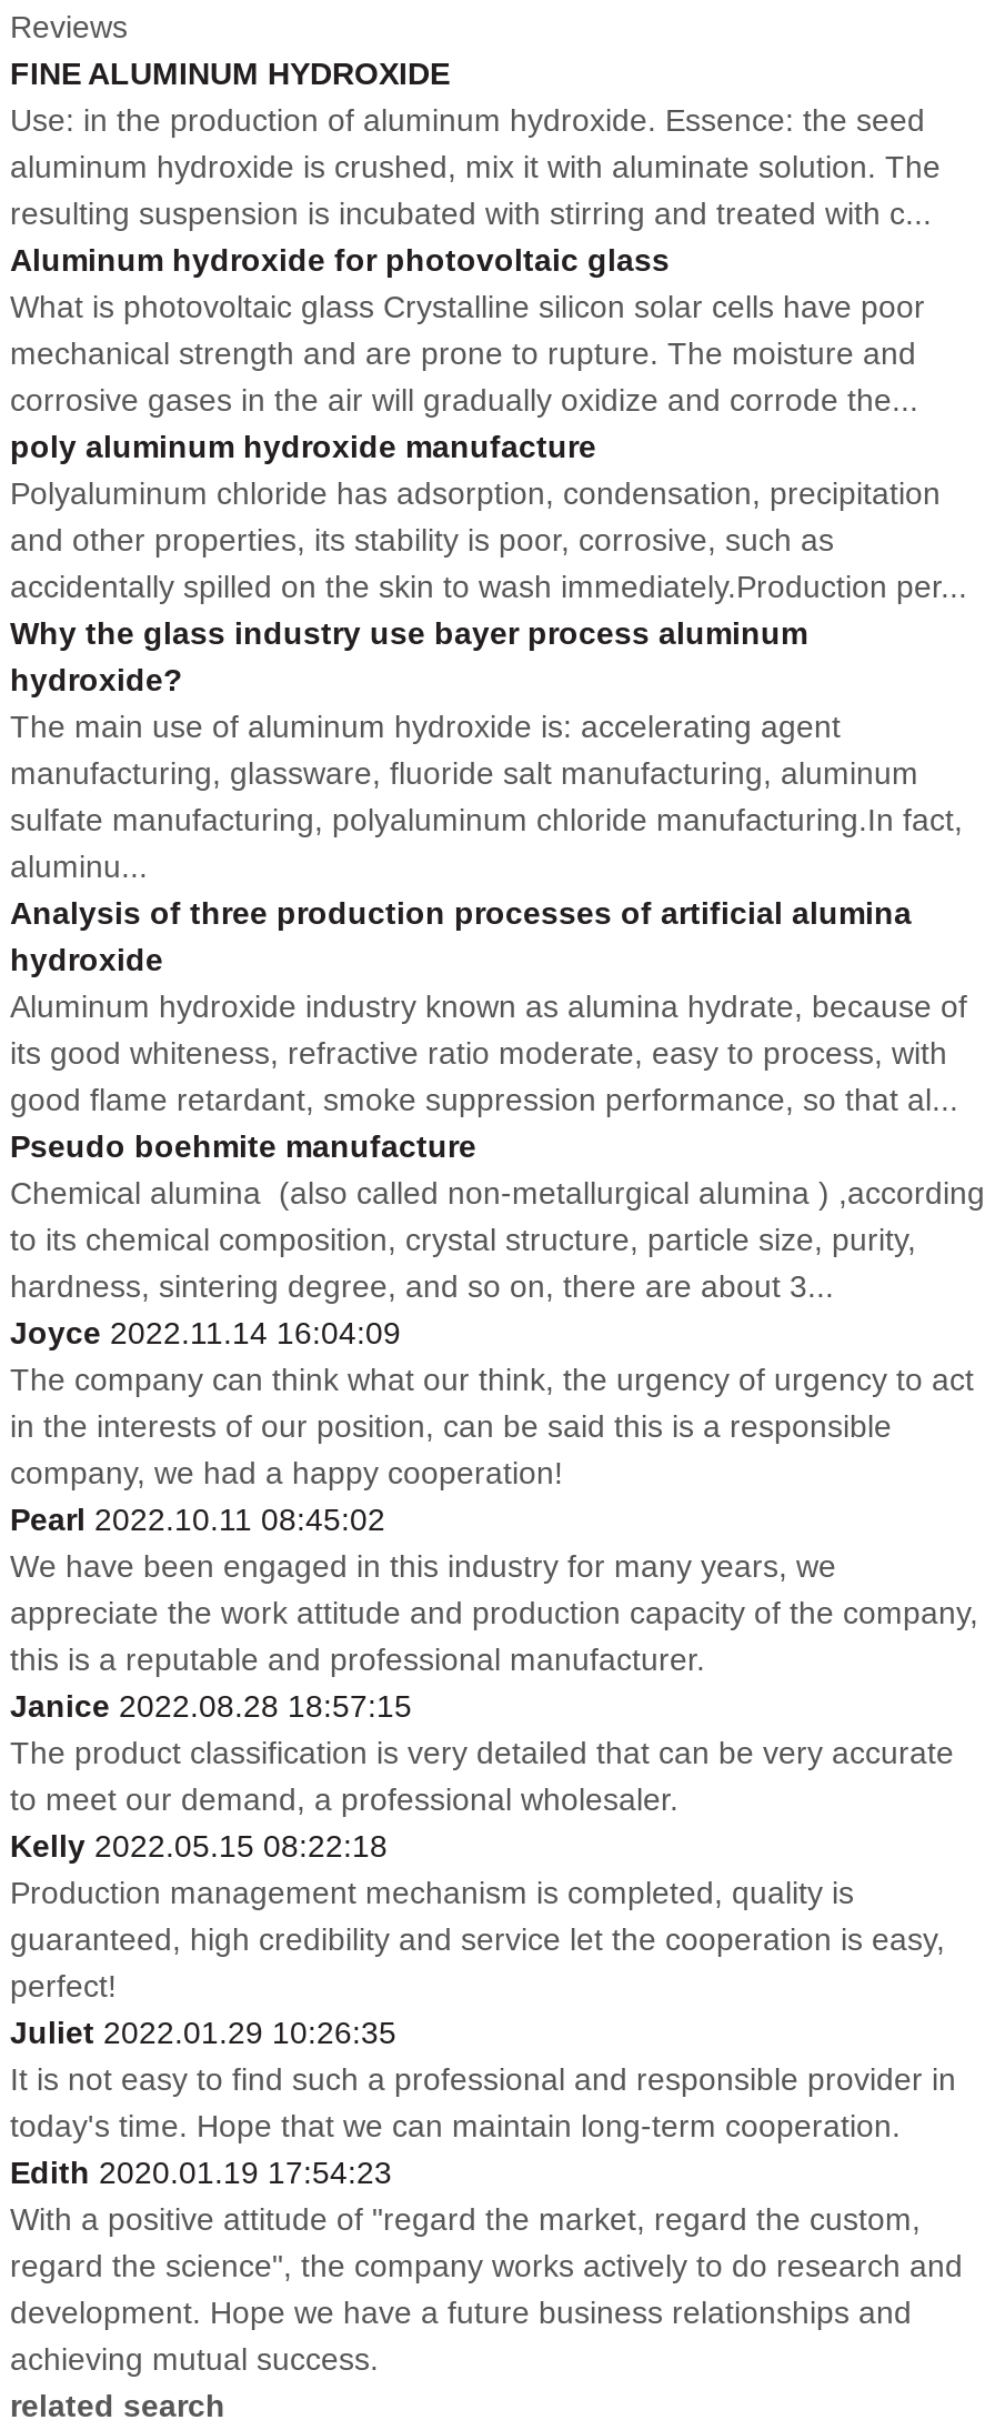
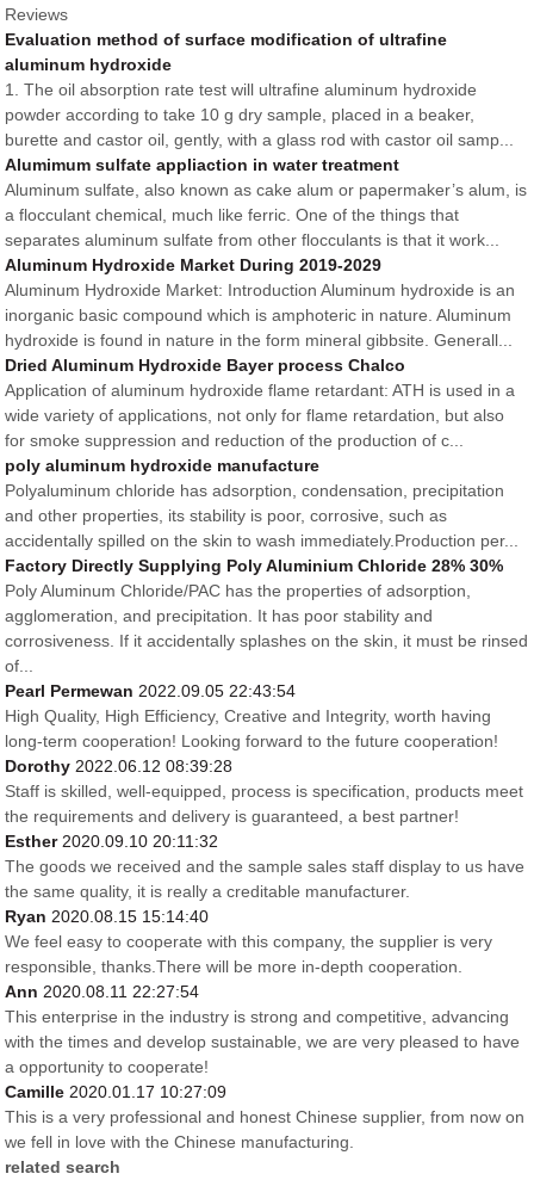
[10,55,941,417] FINE ALUMINUM HYDROXIDE | Use: in the production of aluminum hydroxide. Essence: the seed | aluminum hydroxide is crushed, mix it with aluminate solution. The | resulting suspension is incubated with stirring and treated with c... | Aluminum hydroxide for photovoltaic glass | What is photovoltaic glass Crystalline silicon solar cells have poor | mechanical strength and are prone to rupture. The moisture and | corrosive gases in the air will gradually oxidize and corrode the... -> [5,30,527,450] Evaluation method of surface modification of ultrafine | aluminum hydroxide | 1. The oil absorption rate test will ultrafine aluminum hydroxide | powder according to take 10 g dry sample, placed in a beaker, | burette and castor oil, gently, with a glass rod with castor oil samp... | Alumimum sulfate appliaction in water treatment | Aluminum sulfate, also known as cake alum or papermaker’s alum, is | a flocculant chemical, much like ferric. One of the things that | separates aluminum sulfate from other flocculants is that it work... | Aluminum Hydroxide Market During 2019-2029 | Aluminum Hydroxide Market: Introduction Aluminum hydroxide is an | inorganic basic compound which is amphoteric in nature. Aluminum | hydroxide is found in nature in the form mineral gibbsite. Generall... | Dried Aluminum Hydroxide Bayer process Chalco | Application of aluminum hydroxide flame retardant: ATH is used in a | wide variety of applications, not only for flame retardation, but also | for smoke suppression and reduction of the production of c...
moved [10,428,967,604] -> [5,456,519,550]: poly aluminum hydroxide manufacture | Polyaluminum chloride has adsorption, condensation, precipitation | and other properties, its stability is poor, corrosive, such as | accidentally spilled on the skin to wash immediately.Production per...
[10,615,985,2376] Why the glass industry use bayer process aluminum | hydroxide? | The main use of aluminum hydroxide is: accelerating agent | manufacturing, glassware, fluoride salt manufacturing, aluminum | sulfate manufacturing, polyaluminum chloride manufacturing.In fact, | aluminu... | Analysis of three production processes of artificial alumina | hydroxide | Aluminum hydroxide industry known as alumina hydrate, because of | its good whiteness, refractive ratio moderate, easy to process, with | good flame retardant, smoke suppression performance, so that al... | Pseudo boehmite manufacture | Chemical alumina (also called non-metallurgical alumina ) ,according | to its chemical composition, crystal structure, particle size, purity, | hardness, sintering degree, and so on, there are about 3... | Joyce 2022.11.14 16:04:09 | The company can think what our think, the urgency of urgency to act | in the interests of our position, can be said this is a responsible | company, we had a happy cooperation! | Pearl 2022.10.11 08:45:02 | We have been engaged in this industry for many years, we | appreciate the work attitude and production capacity of the company, | this is a reputable and professional manufacturer. | Janice 2022.08.28 18:57:15 | The product classification is very detailed that can be very accurate | to meet our demand, a professional wholesaler. | Kelly 2022.05.15 08:22:18 | Production management mechanism is completed, quality is | guaranteed, high credibility and service let the cooperation is easy, | perfect! | Juliet 2022.01.29 10:26:35 | It is not easy to find such a professional and responsible provider in | today's time. Hope that we can maintain long-term cooperation. | Edith 2020.01.19 17:54:23 | With a positive attitude of "regard the market, regard the custom, | regard the science", the company works actively to do research and | development. Hope we have a future business relationships and | achieving mutual success. -> [5,556,529,1151] Factory Directly Supplying Poly Aluminium Chloride 28% 30% | Poly Aluminum Chloride/PAC has the properties of adsorption, | agglomeration, and precipitation. It has poor stability and | corrosiveness. If it accidentally splashes on the skin, it must be rinsed | of... | Pearl Permewan 2022.09.05 22:43:54 | High Quality, High Efficiency, Creative and Integrity, worth having | long-term cooperation! Looking forward to the future cooperation! | Dorothy 2022.06.12 08:39:28 | Staff is skilled, well-equipped, process is specification, products meet | the requirements and delivery is guaranteed, a best partner! | Esther 2020.09.10 20:11:32 | The goods we received and the sample sales staff display to us have | the same quality, it is really a creditable manufacturer. | Ryan 2020.08.15 15:14:40 | We feel easy to cooperate with this company, the supplier is very | responsible, thanks.There will be more in-depth cooperation. | Ann 2020.08.11 22:27:54 | This enterprise in the industry is strong and competitive, advancing | with the times and develop sustainable, we are very pleased to have | a opportunity to cooperate! | Camille 2020.01.17 10:27:09 | This is a very professional and honest Chinese supplier, from now on | we fell in love with the Chinese manufacturing.

